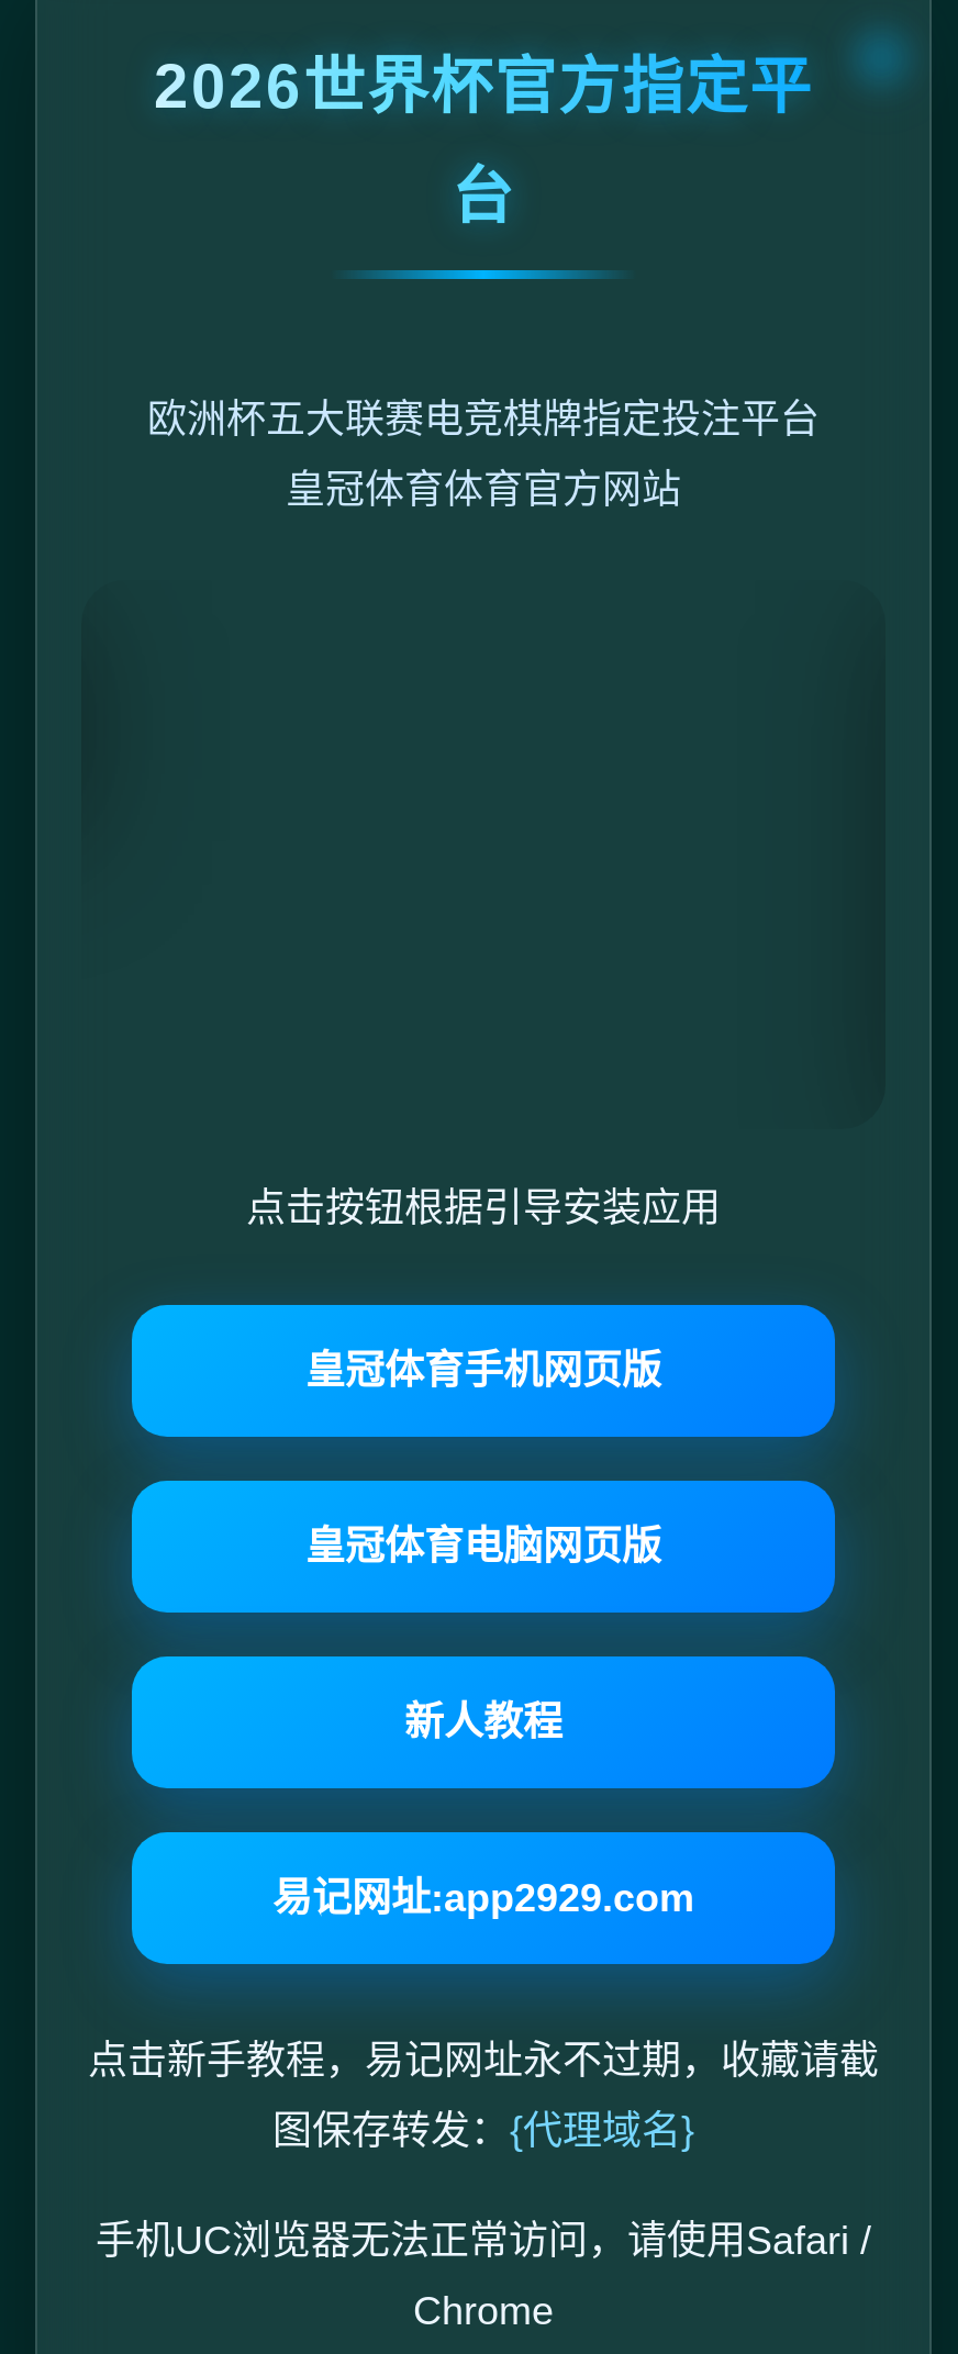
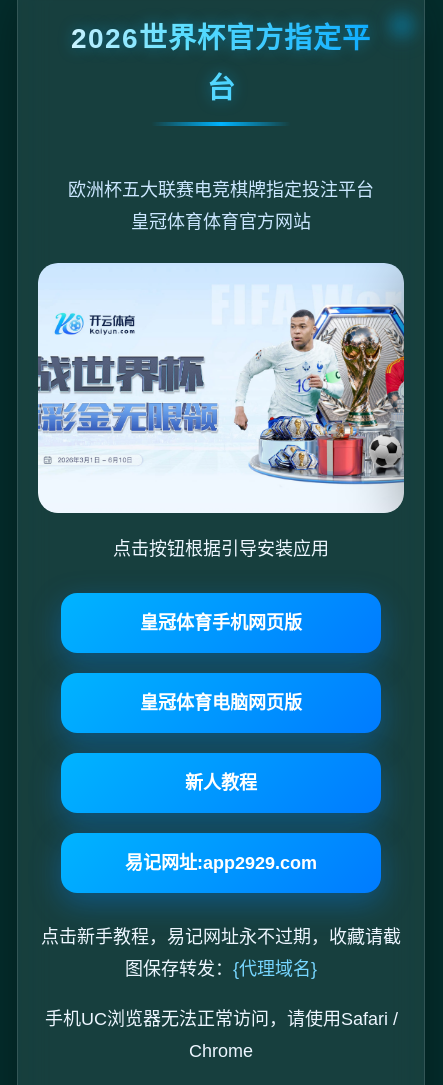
none -> [37,262,405,514] [image]

